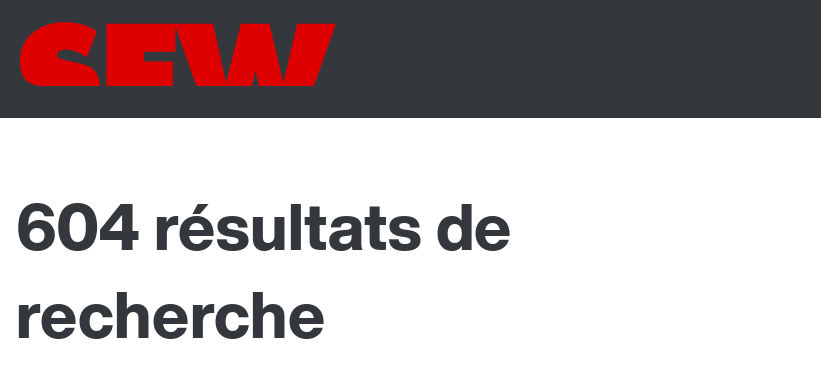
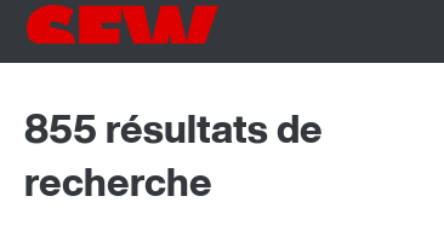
[16,178,512,274] 604 résultats de -> [24,99,323,157] 855 résultats de

